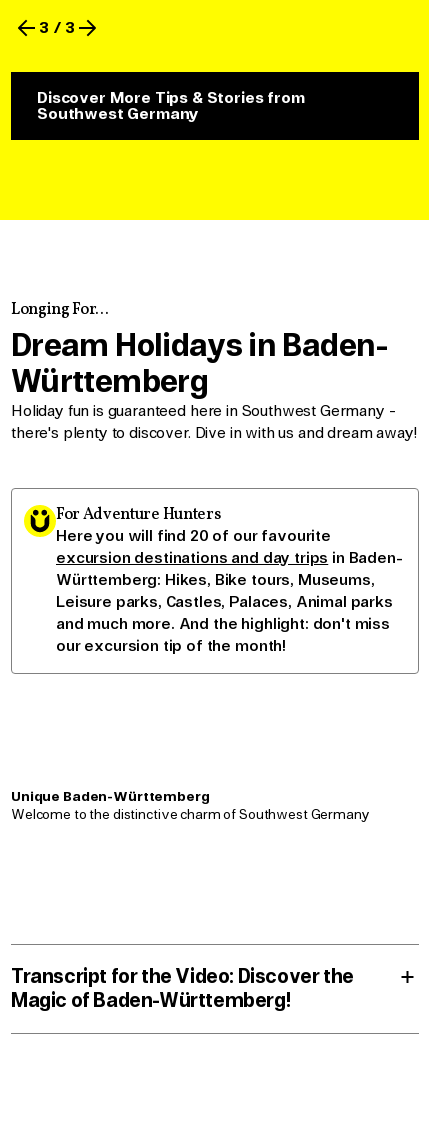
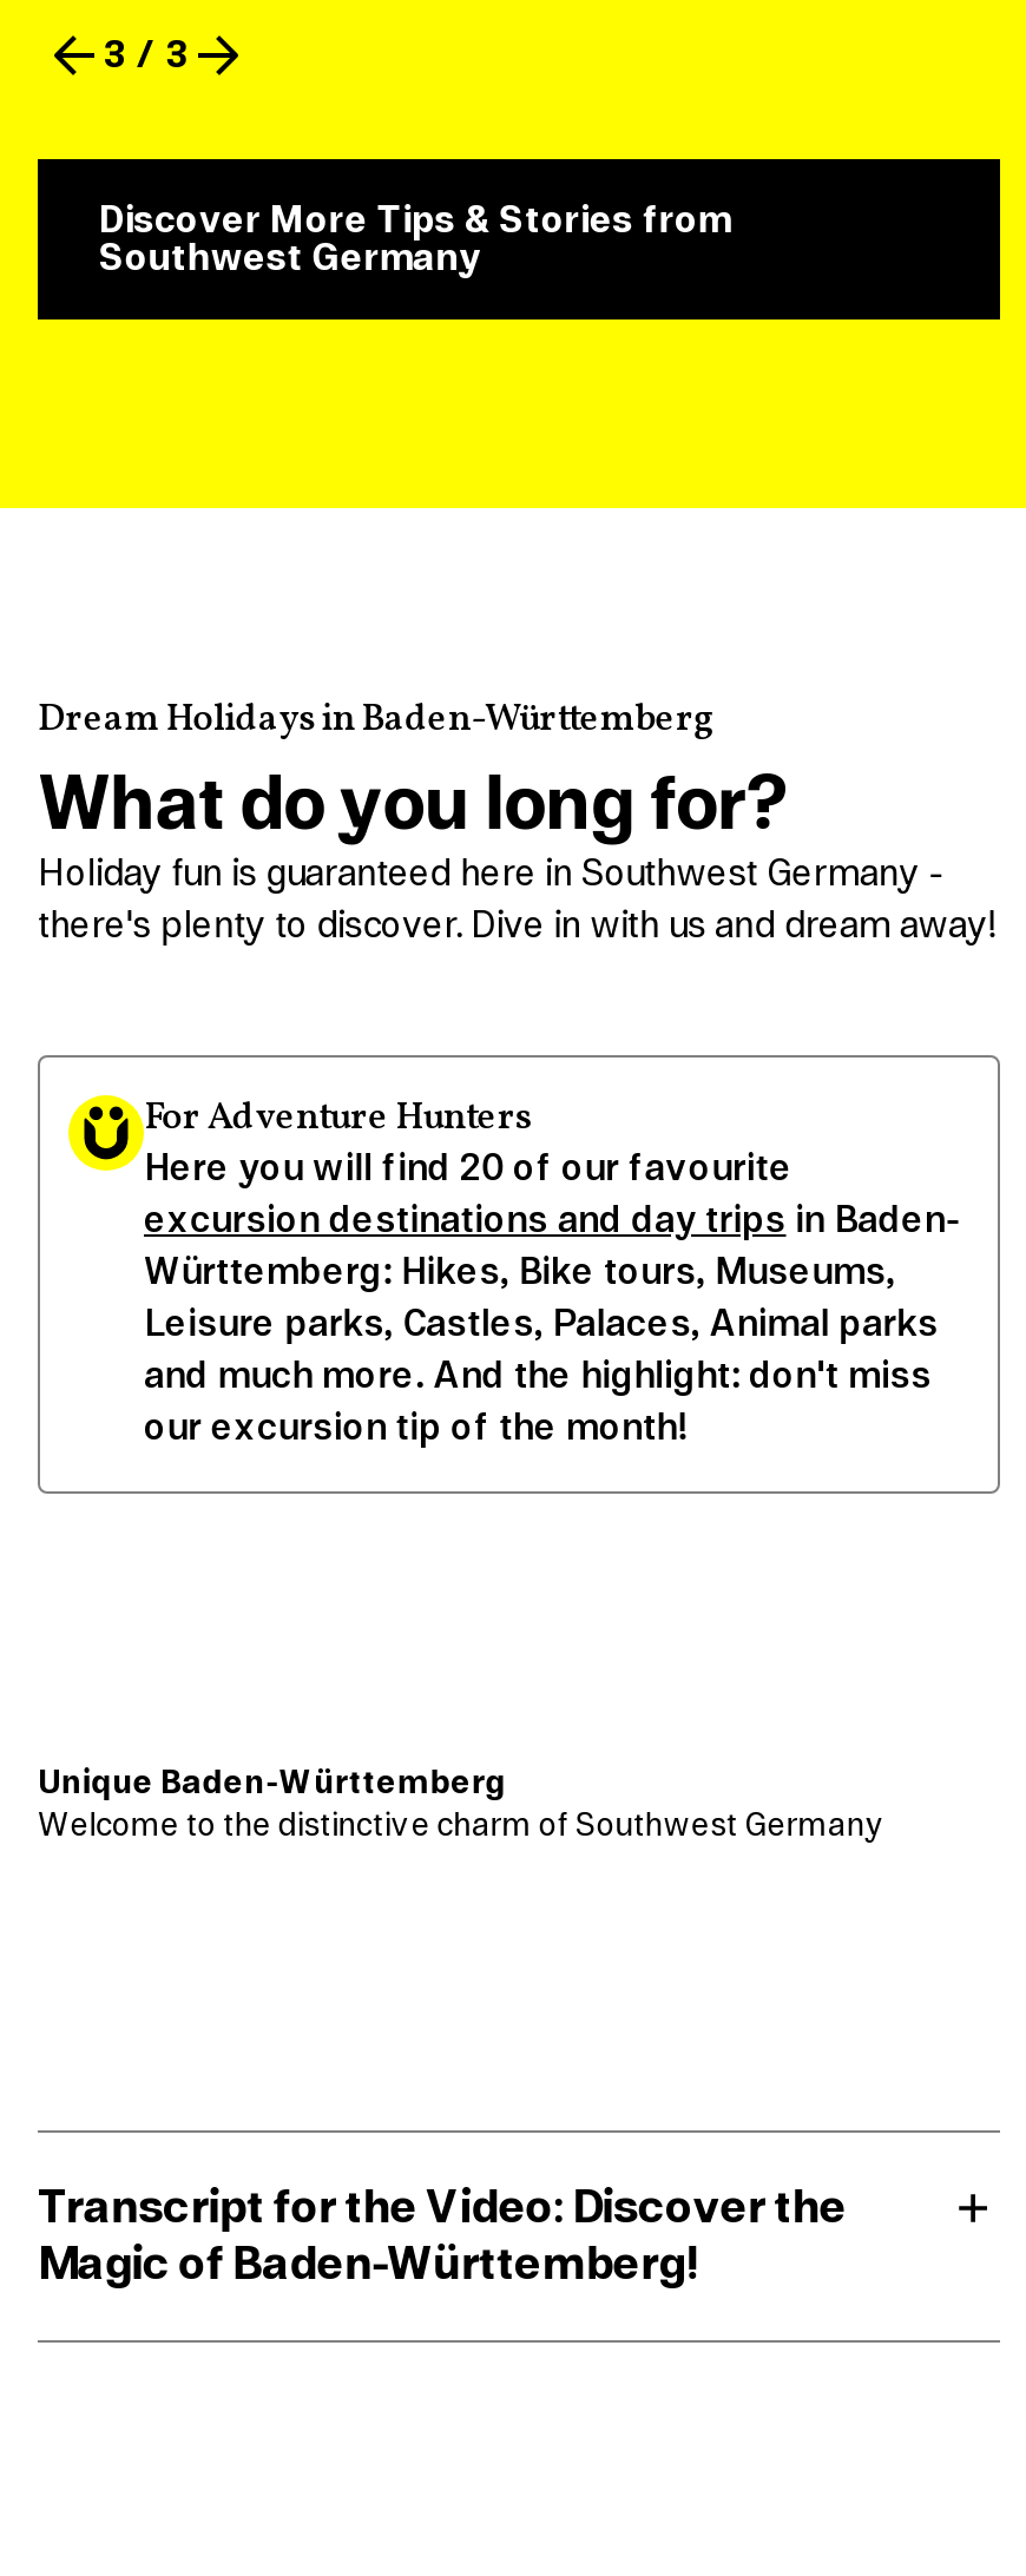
[11,299,389,405] Longing For... | Dream Holidays in Baden- | Württemberg -> [38,694,787,859] Dream Holidays in Baden-Württemberg | What do you long for?

